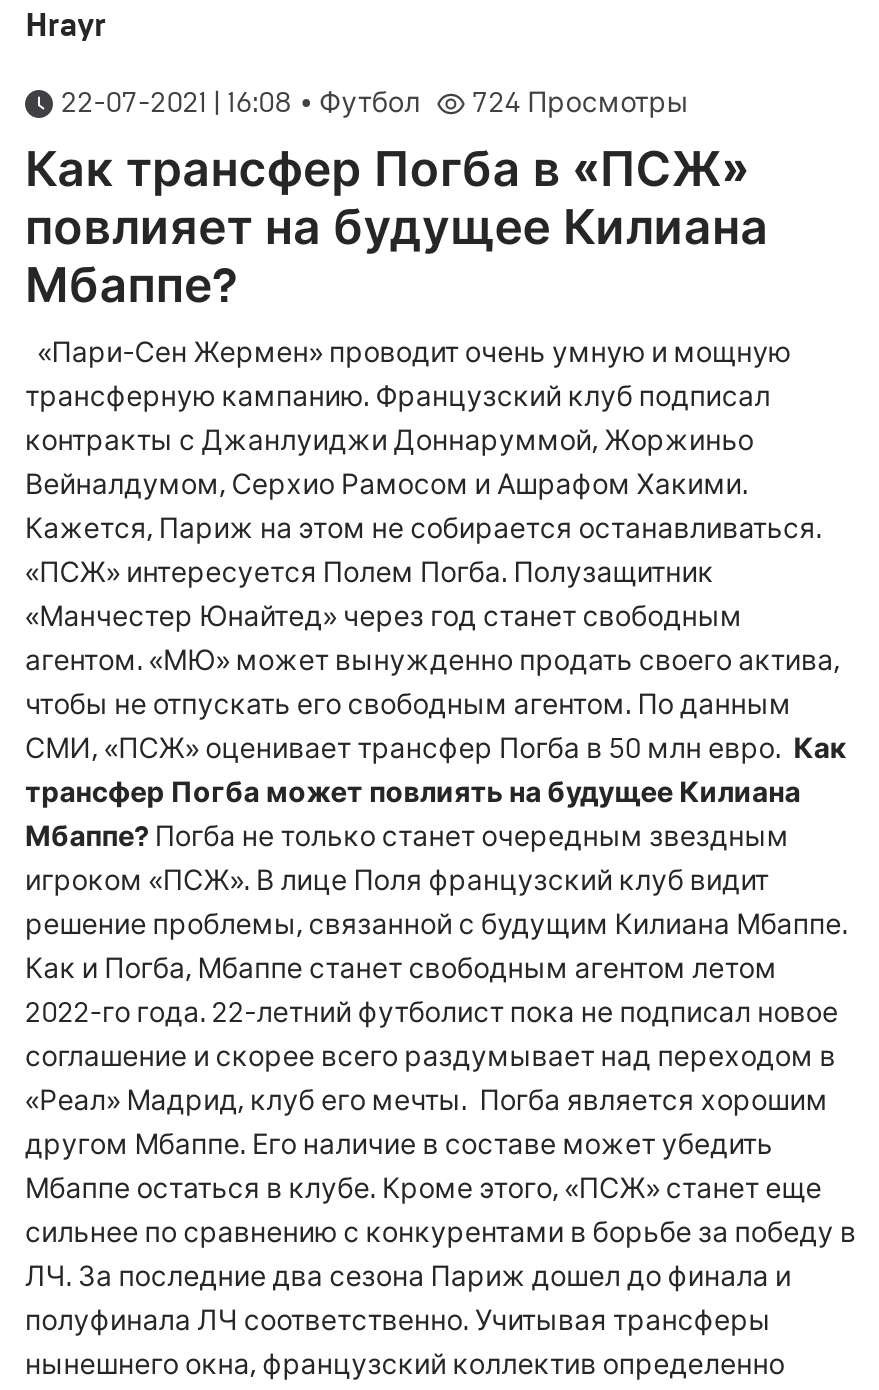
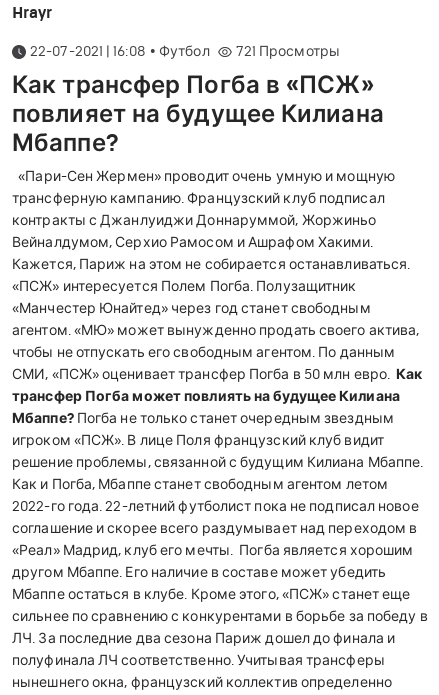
[472,86,689,120] 724 Просмотры -> [236,43,340,60] 721 Просмотры

